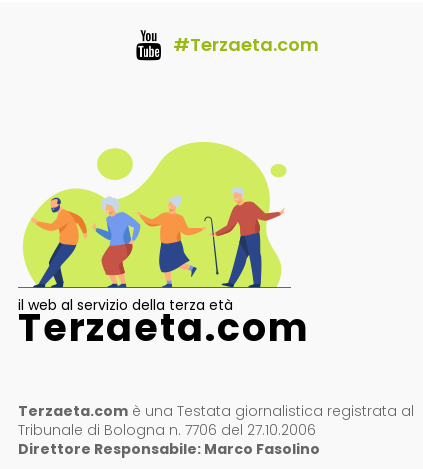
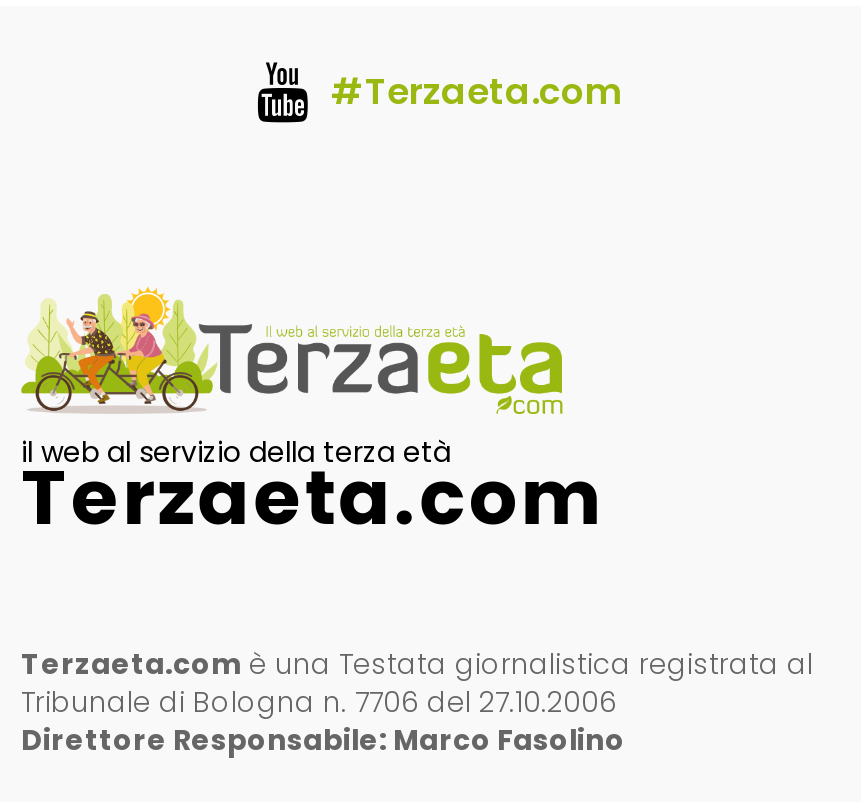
[18,141,291,289] [image] -> [19,286,565,416] [image]

